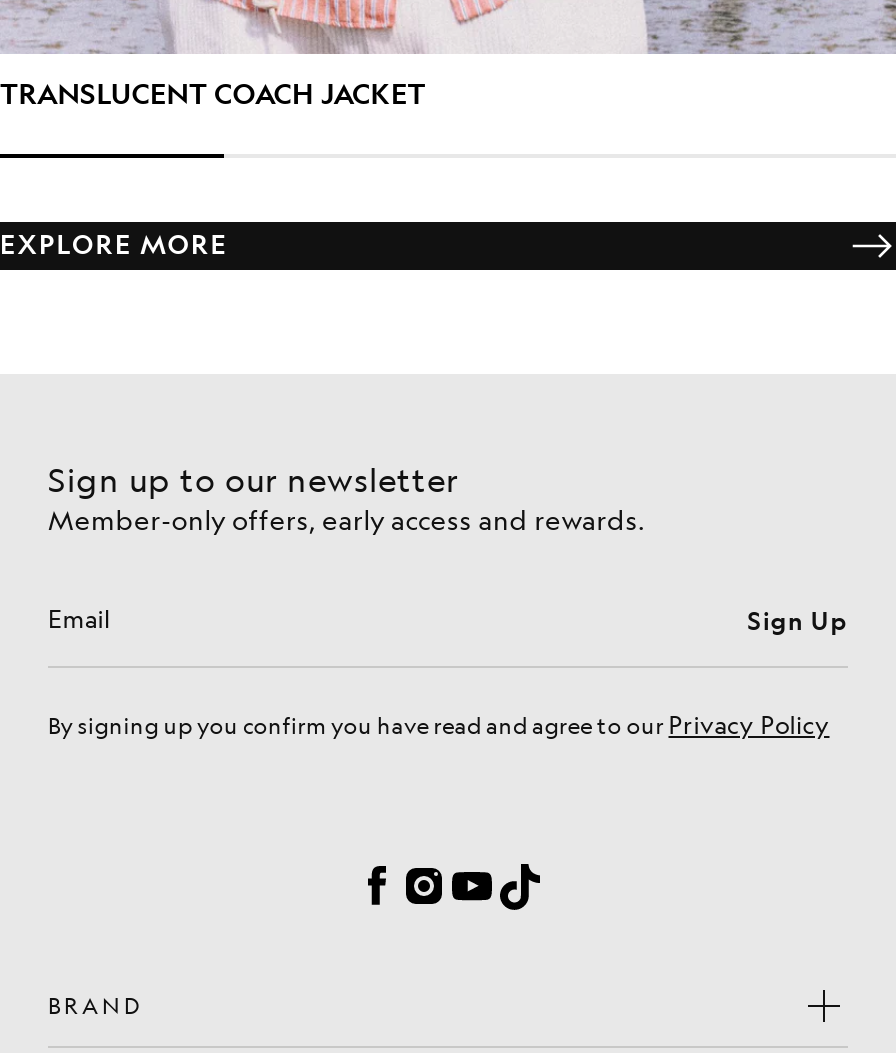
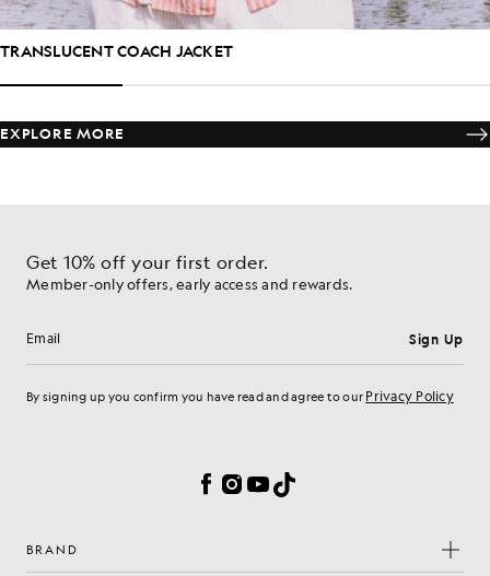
[48,458,459,500] Sign up to our newsletter -> [26,250,269,273] Get 10% off your first order.

